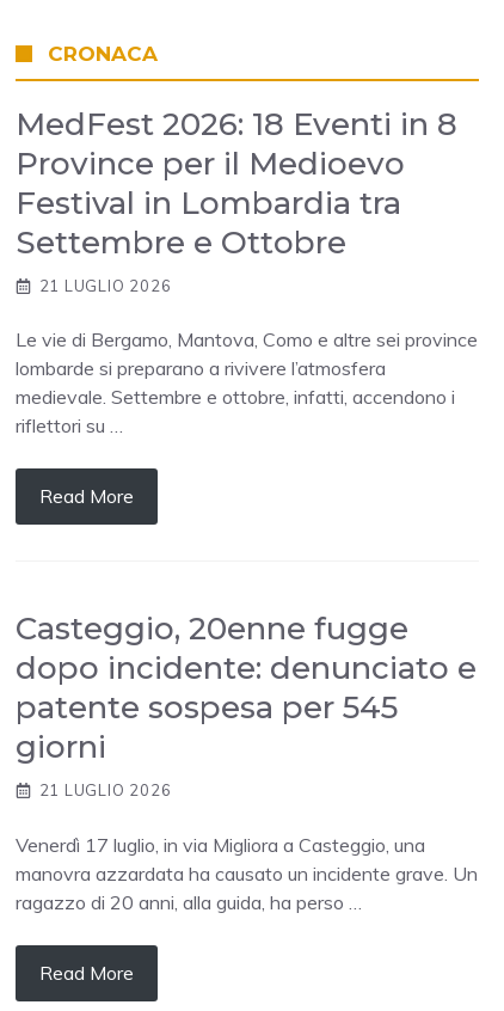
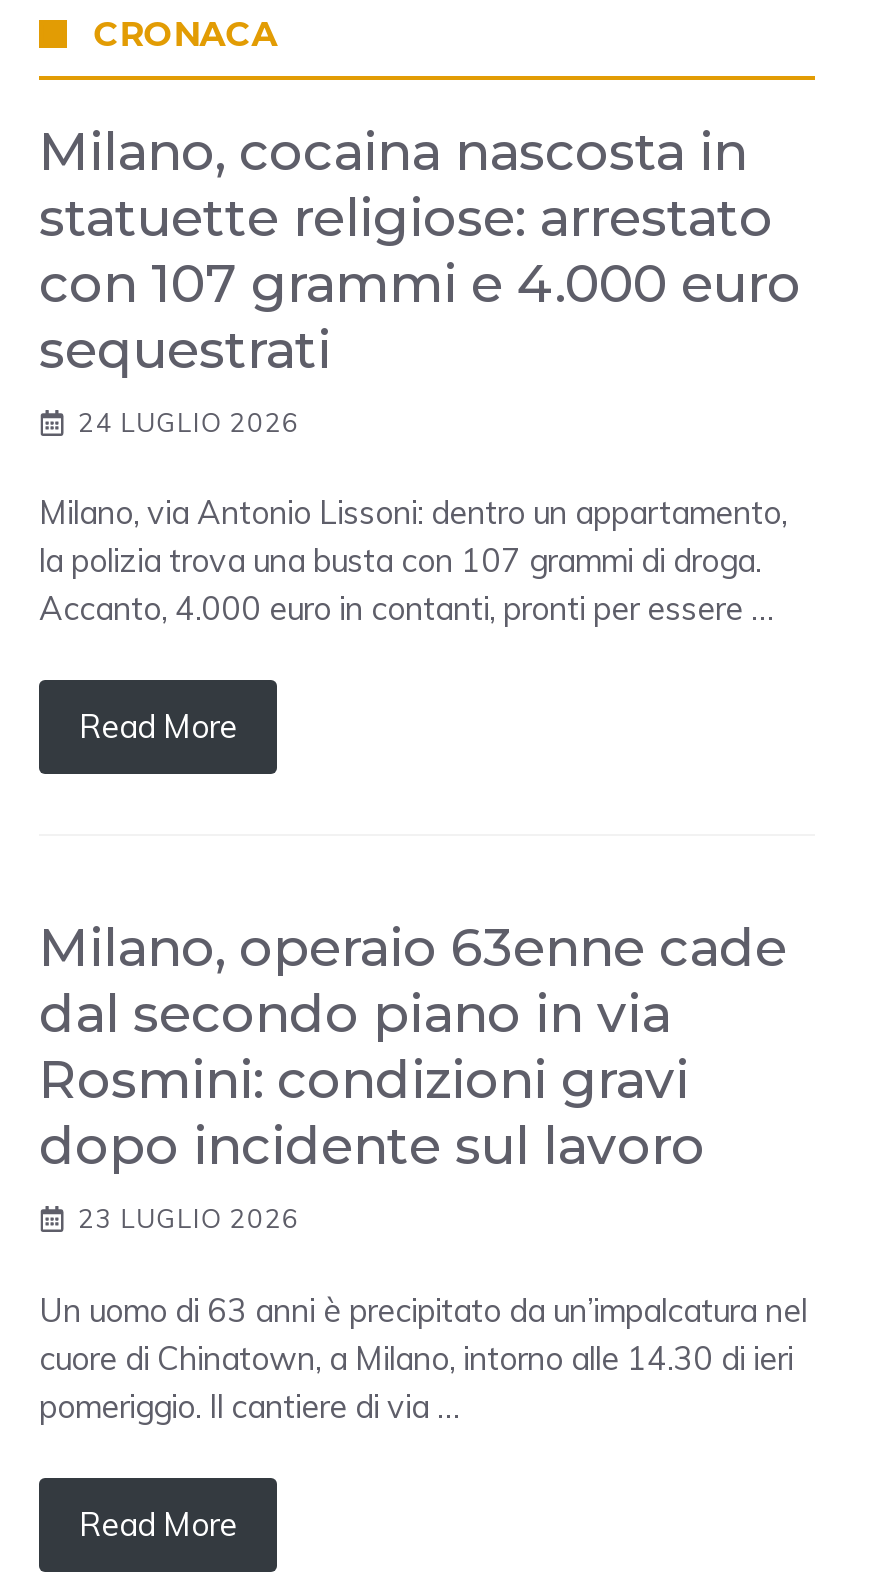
[16,105,457,295] MedFest 2026: 18 Eventi in 8 | Province per il Medioevo | Festival in Lombardia tra | Settembre e Ottobre | 21 LUGLIO 2026 -> [39,120,801,438] Milano, cocaina nascosta in | statuette religiose: arrestato | con 107 grammi e 4.000 euro | sequestrati | 24 LUGLIO 2026
[16,328,478,438] Le vie di Bergamo, Mantova, Como e altre sei province | lombarde si preparano a rivivere l’atmosfera | medievale. Settembre e ottobre, infatti, accendono i | riflettori su … -> [39,493,787,629] Milano, via Antonio Lissoni: dentro un appartamento, | la polizia trova una busta con 107 grammi di droga. | Accanto, 4.000 euro in contanti, pronti per essere …
[16,610,477,800] Casteggio, 20enne fugge | dopo incidente: denunciato e | patente sospesa per 545 | giorni | 21 LUGLIO 2026 -> [39,917,787,1235] Milano, operaio 63enne cade | dal secondo piano in via | Rosmini: condizioni gravi | dopo incidente sul lavoro | 23 LUGLIO 2026
[16,833,478,914] Venerdì 17 luglio, in via Migliora a Casteggio, una | manovra azzardata ha causato un incidente grave. Un | ragazzo di 20 anni, alla guida, ha perso … -> [39,1290,807,1426] Un uomo di 63 anni è precipitato da un’impalcatura nel | cuore di Chinatown, a Milano, intorno alle 14.30 di ieri | pomeriggio. Il cantiere di via …

